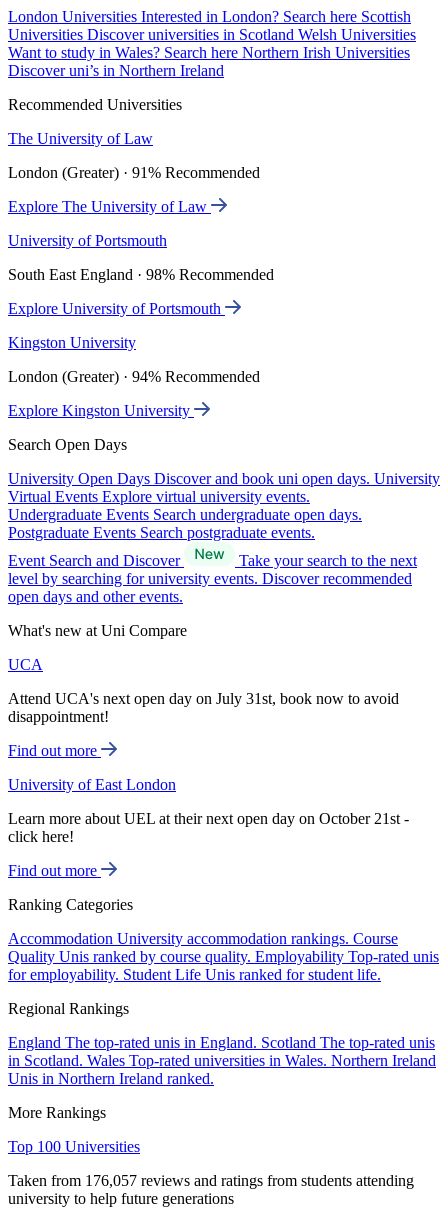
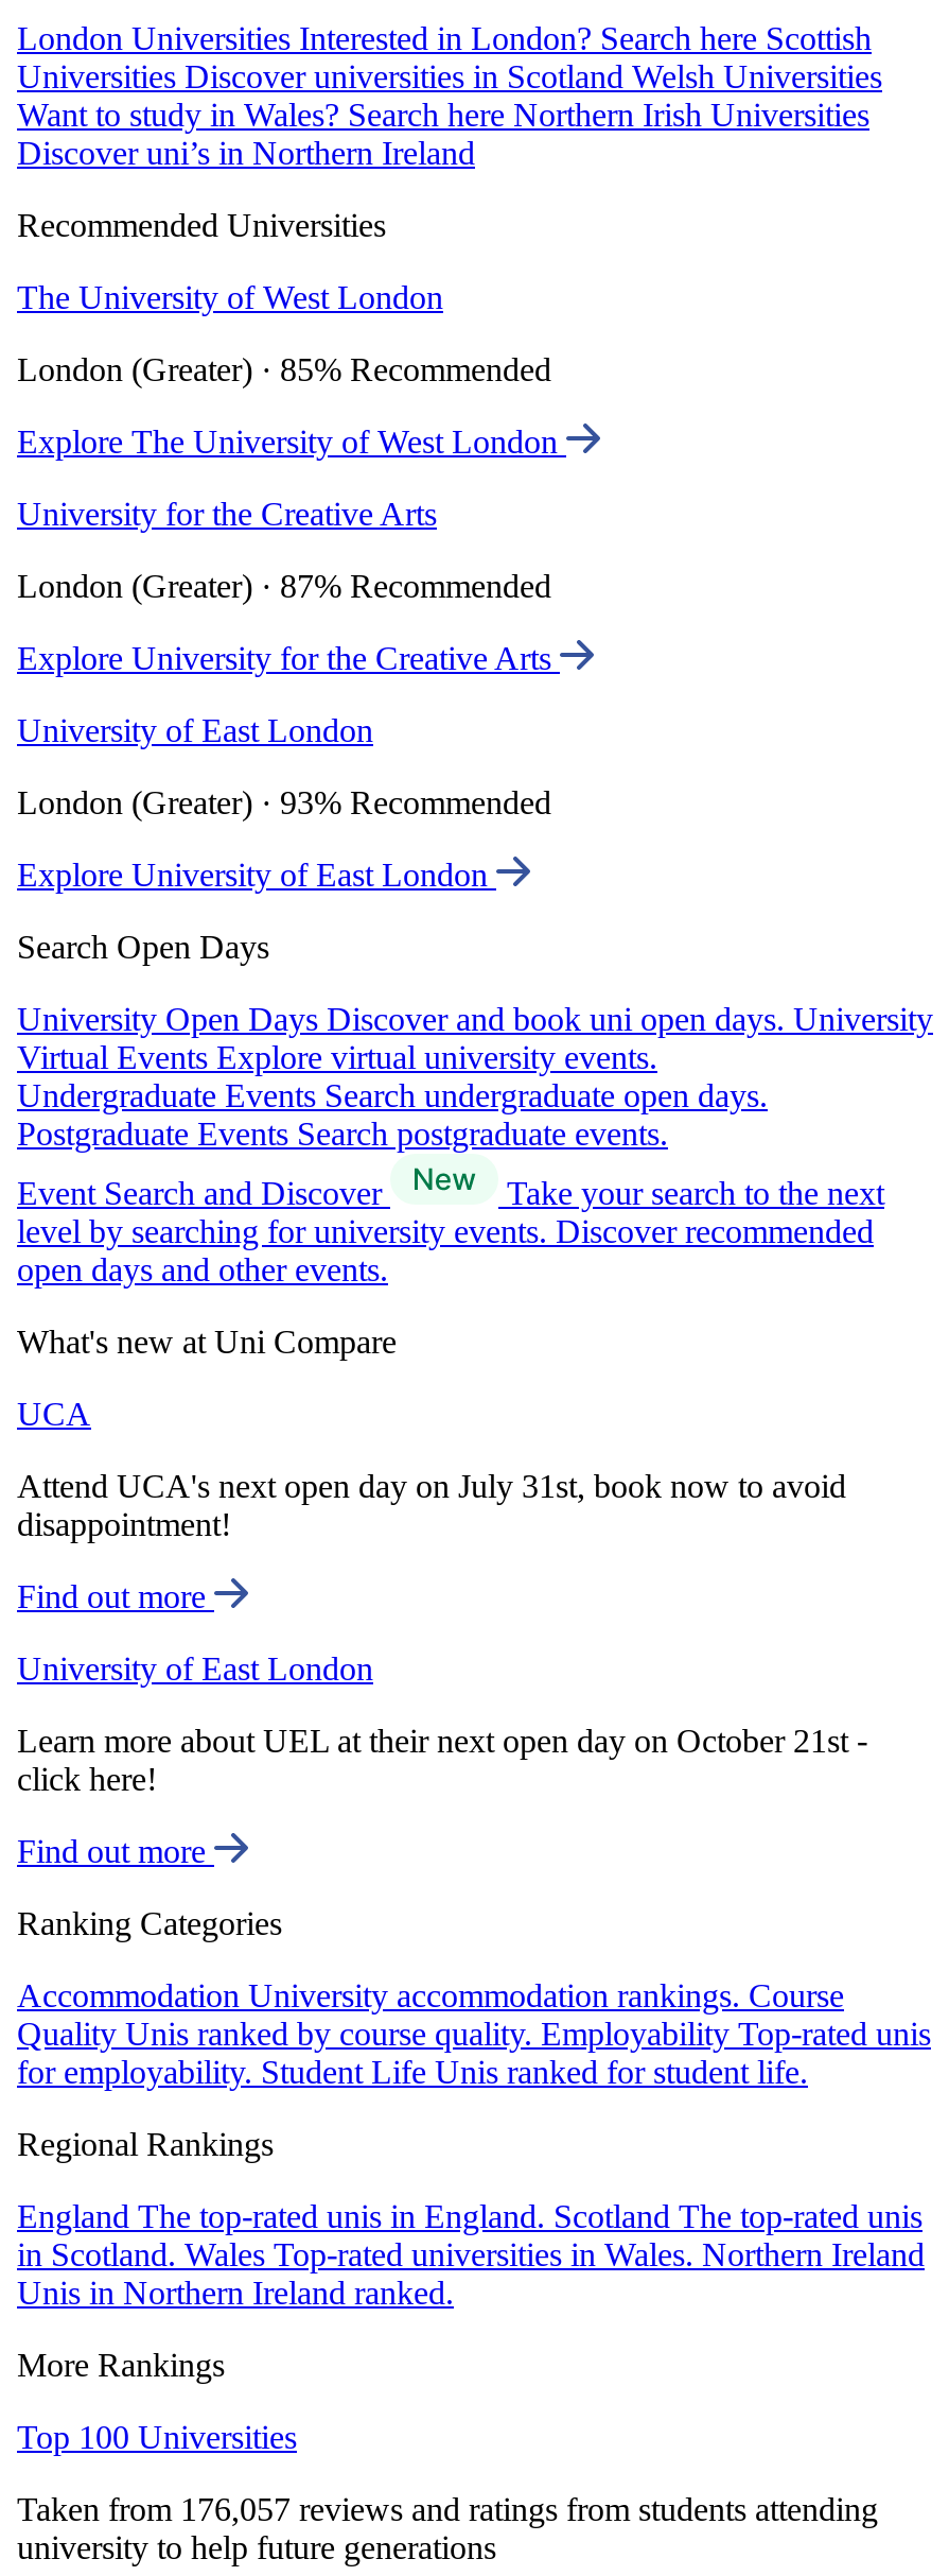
[8,130,153,147] The University of Law -> [17,279,443,315] The University of West London
[8,164,260,181] London (Greater) · 91% Recommended -> [17,352,551,388] London (Greater) · 85% Recommended
[8,198,211,215] Explore The University of Law -> [17,424,566,460] Explore The University of West London
[8,232,167,249] University of Portsmouth -> [17,496,437,532] University for the Creative Arts
[8,266,274,283] South East England · 98% Recommended -> [17,568,551,604] London (Greater) · 87% Recommended
[8,300,225,317] Explore University of Portsmouth -> [17,640,560,676] Explore University for the Creative Arts
[8,334,136,351] Kingston University -> [17,712,373,748] University of East London
[8,368,260,385] London (Greater) · 94% Recommended -> [17,785,551,821] London (Greater) · 93% Recommended
[8,402,194,419] Explore Kingston University -> [17,857,496,893] Explore University of East London

